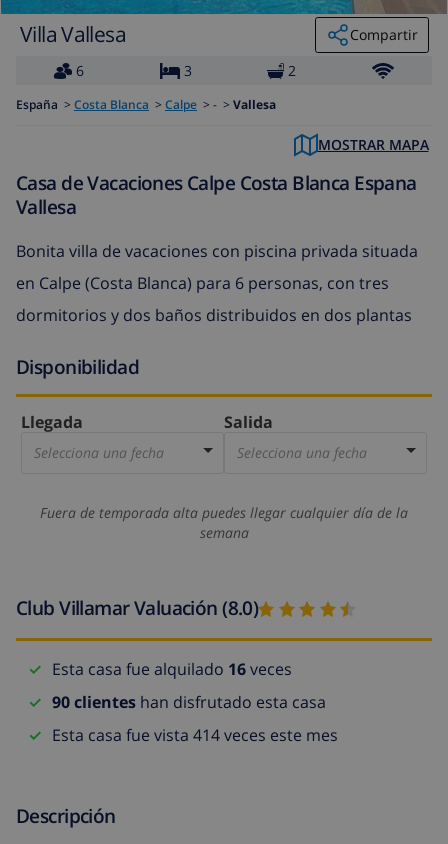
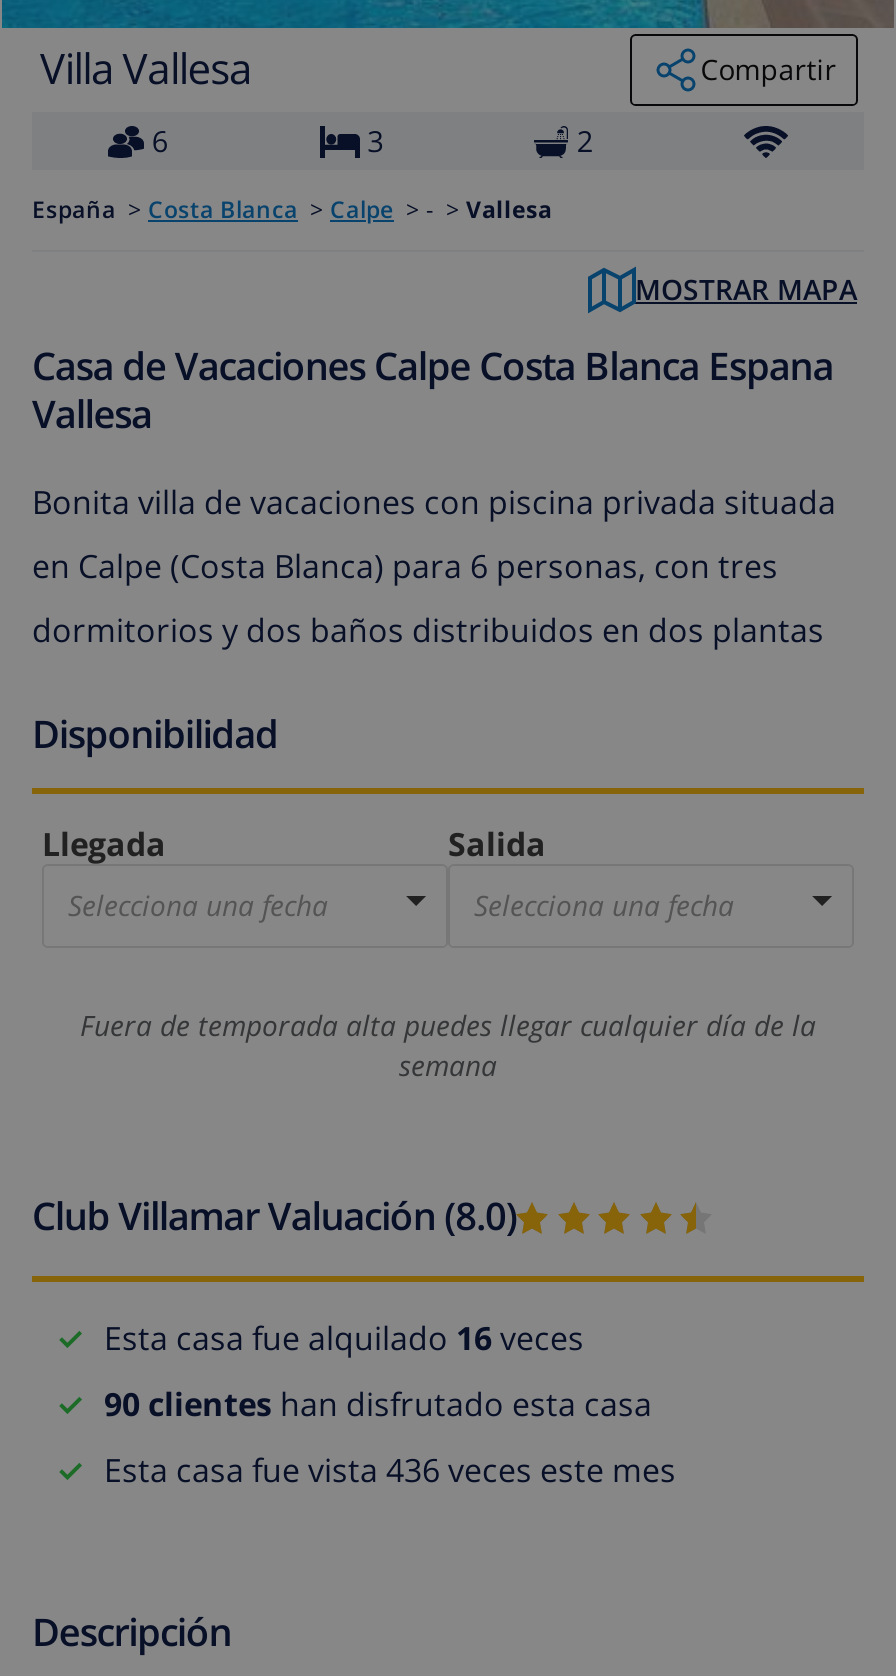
[52,724,338,746] Esta casa fue vista 414 veces este mes -> [104,1449,676,1493] Esta casa fue vista 436 veces este mes

